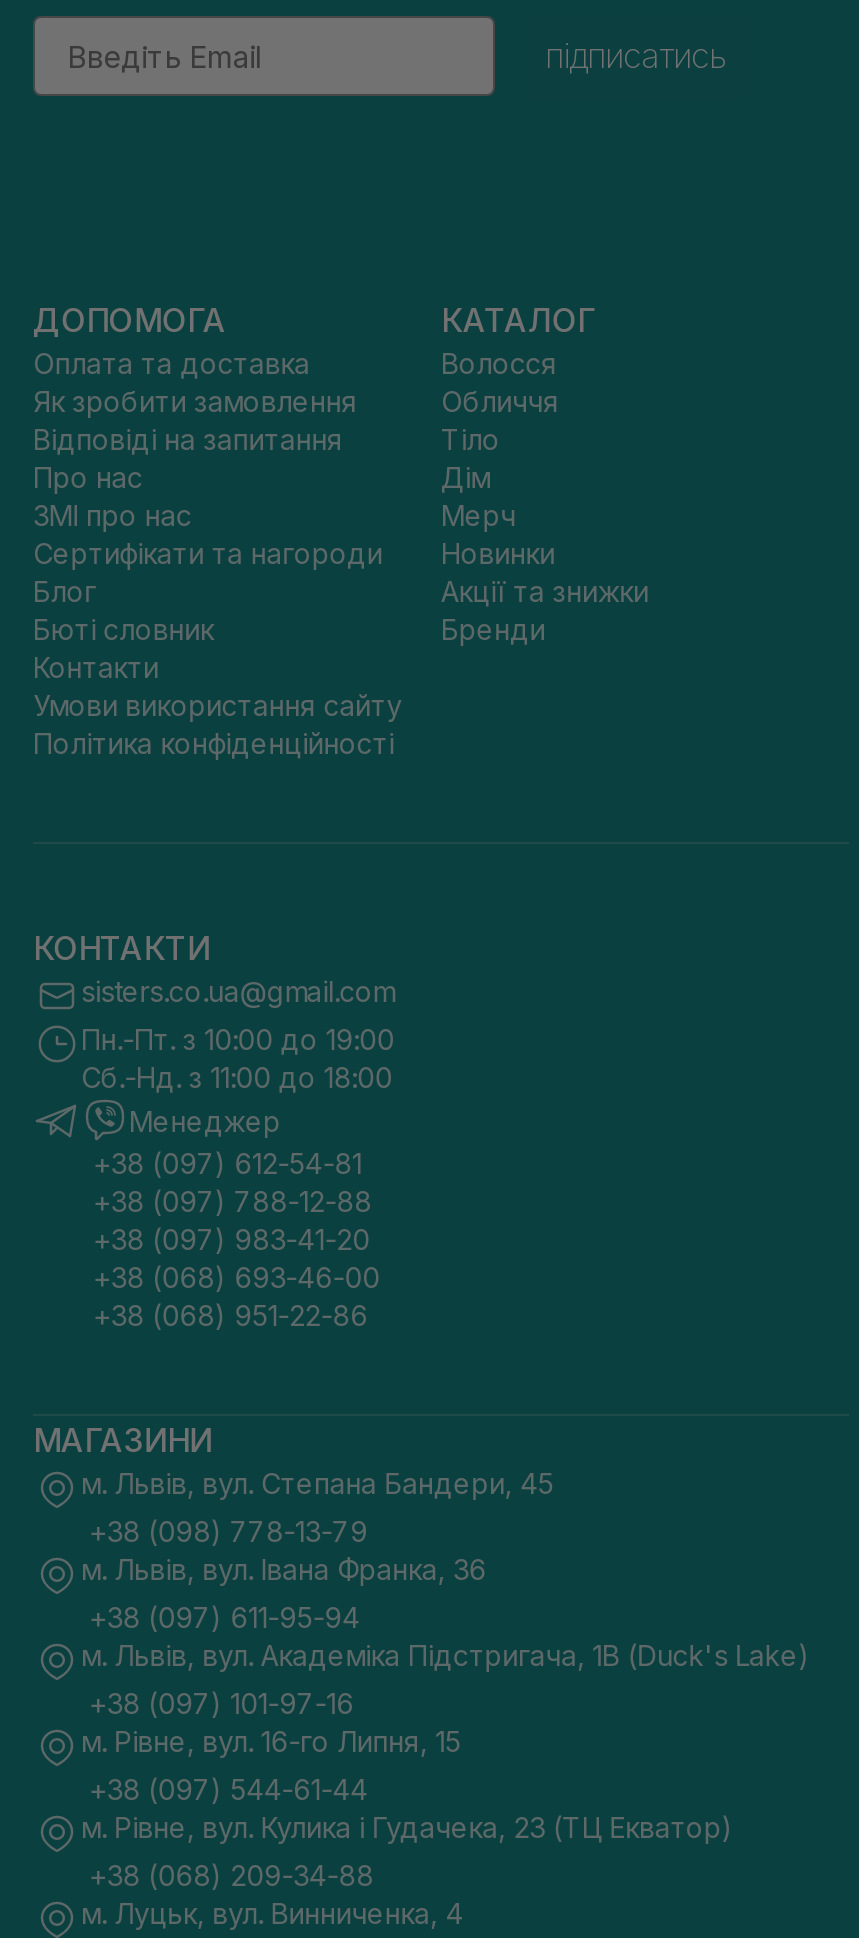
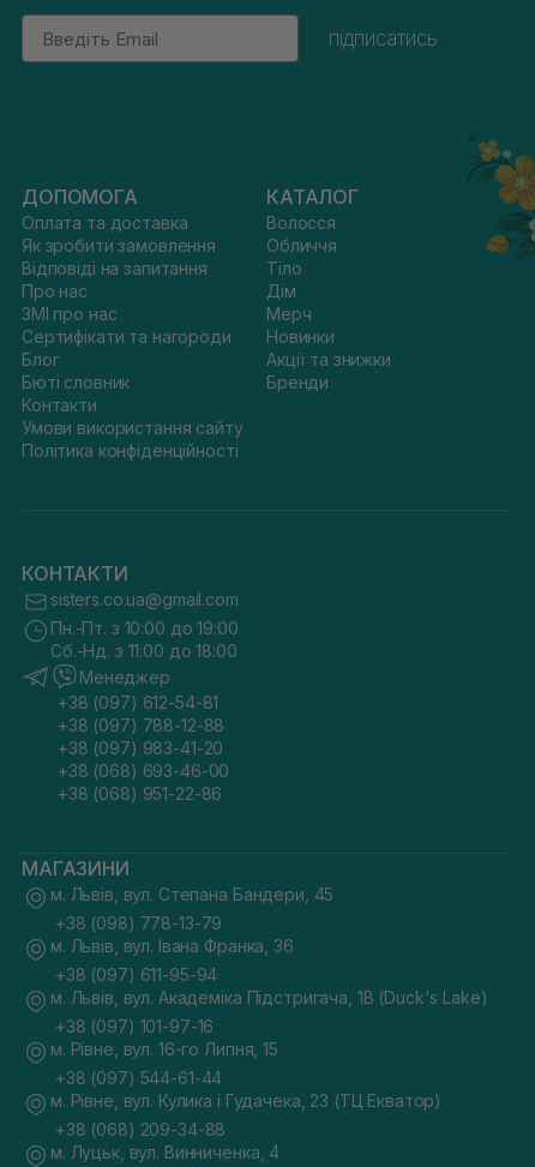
none -> [469,136,531,258] [image]

